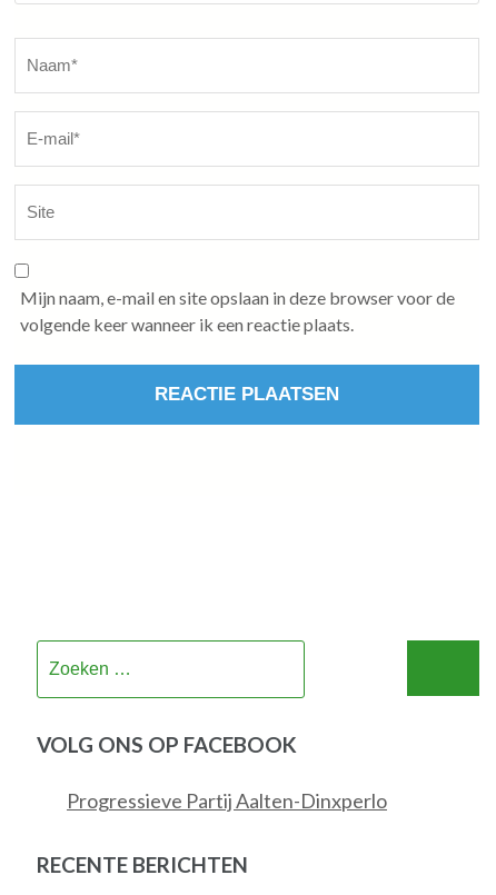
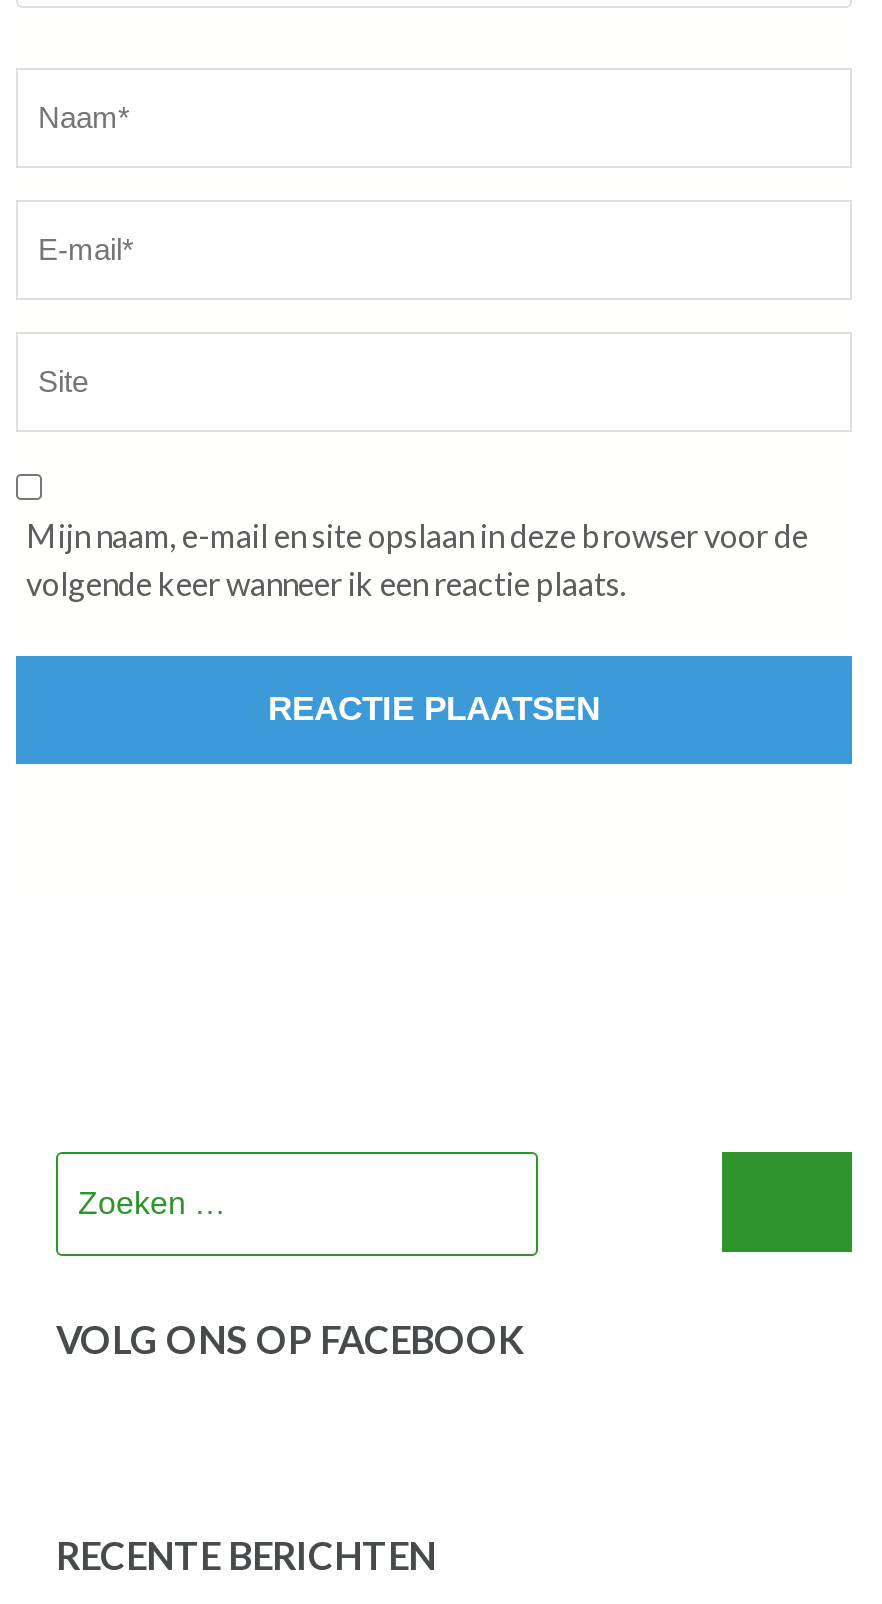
[67,788,387,812] Progressieve Partij Aalten-Dinxperlo -> none

